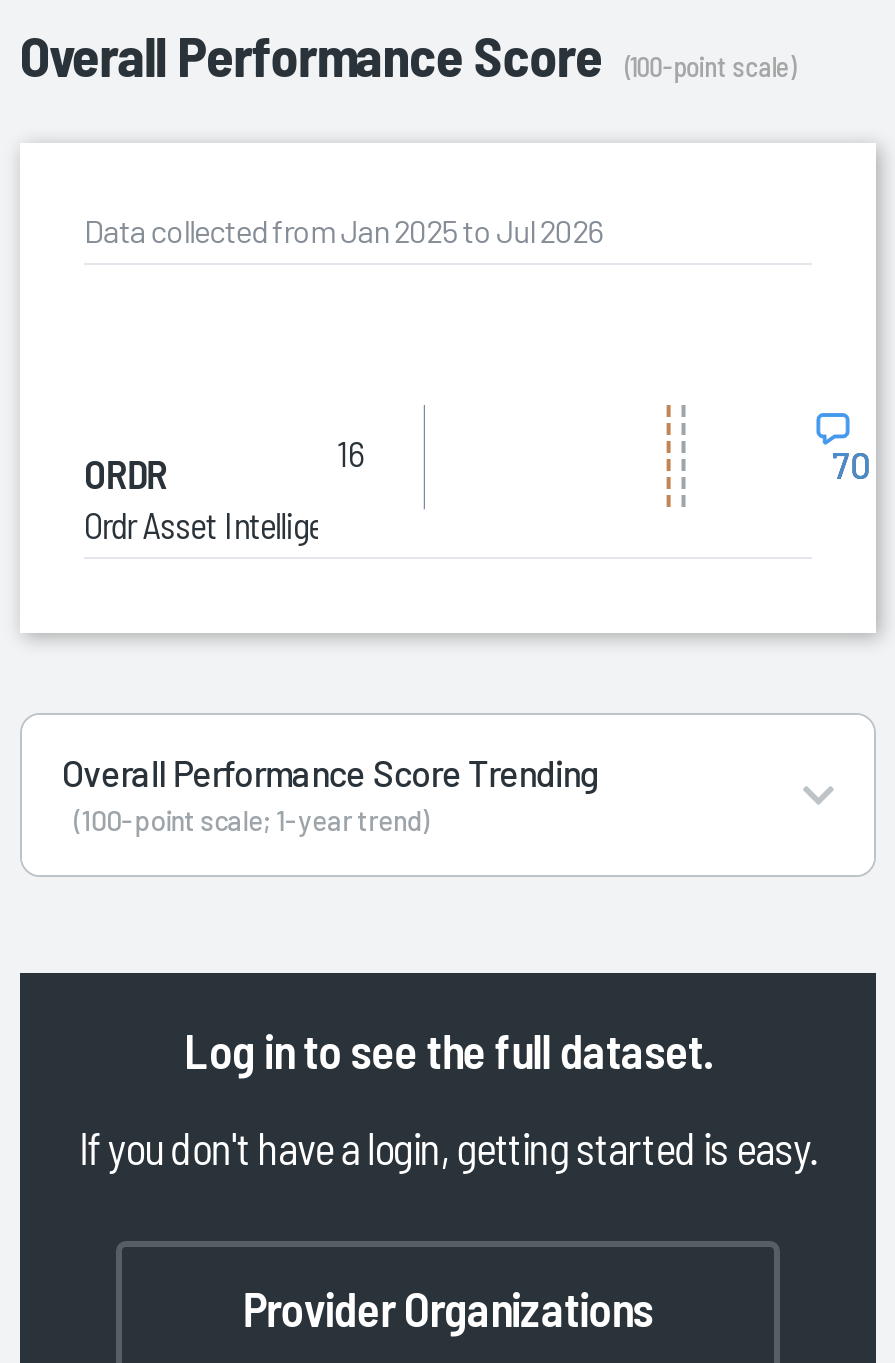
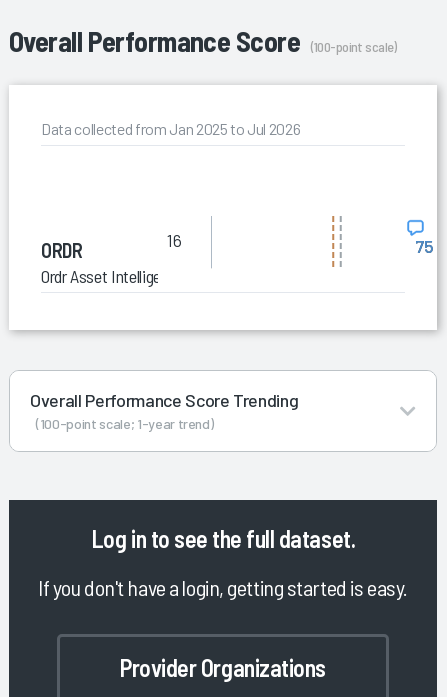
[832,442,871,486] 70 -> [415,234,434,256] 75

